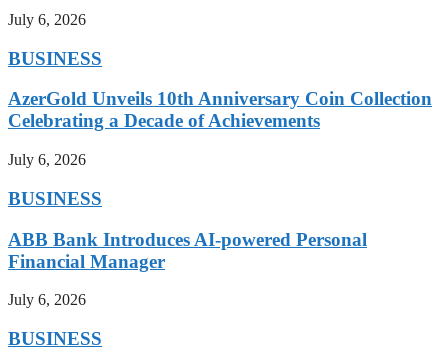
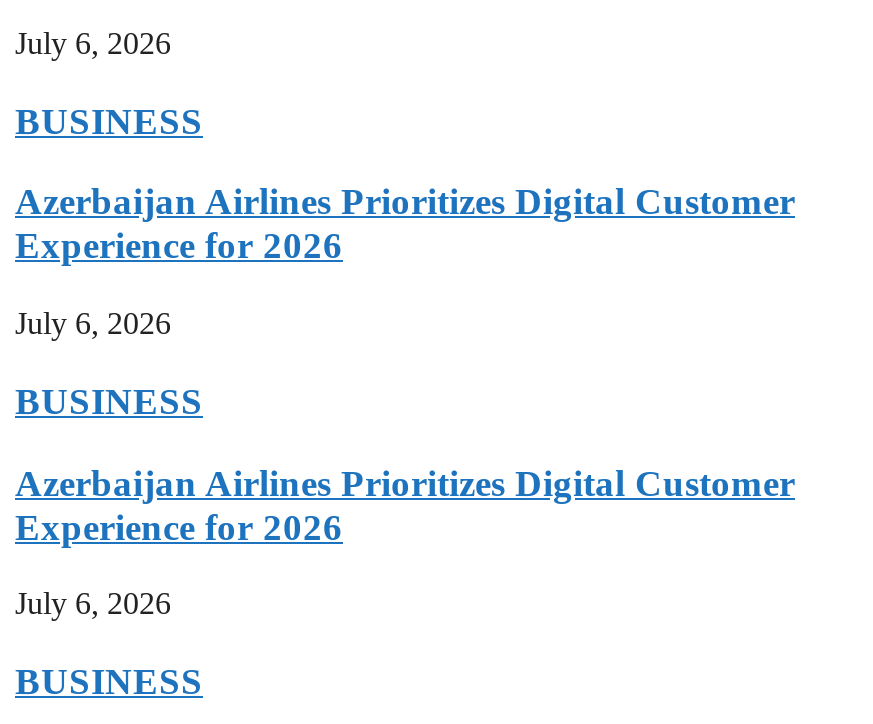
[8,88,432,131] AzerGold Unveils 10th Anniversary Coin Collection | Celebrating a Decade of Achievements -> [15,181,795,267] Azerbaijan Airlines Prioritizes Digital Customer | Experience for 2026
[8,229,367,272] ABB Bank Introduces AI-powered Personal | Financial Manager -> [15,461,795,547] Azerbaijan Airlines Prioritizes Digital Customer | Experience for 2026

